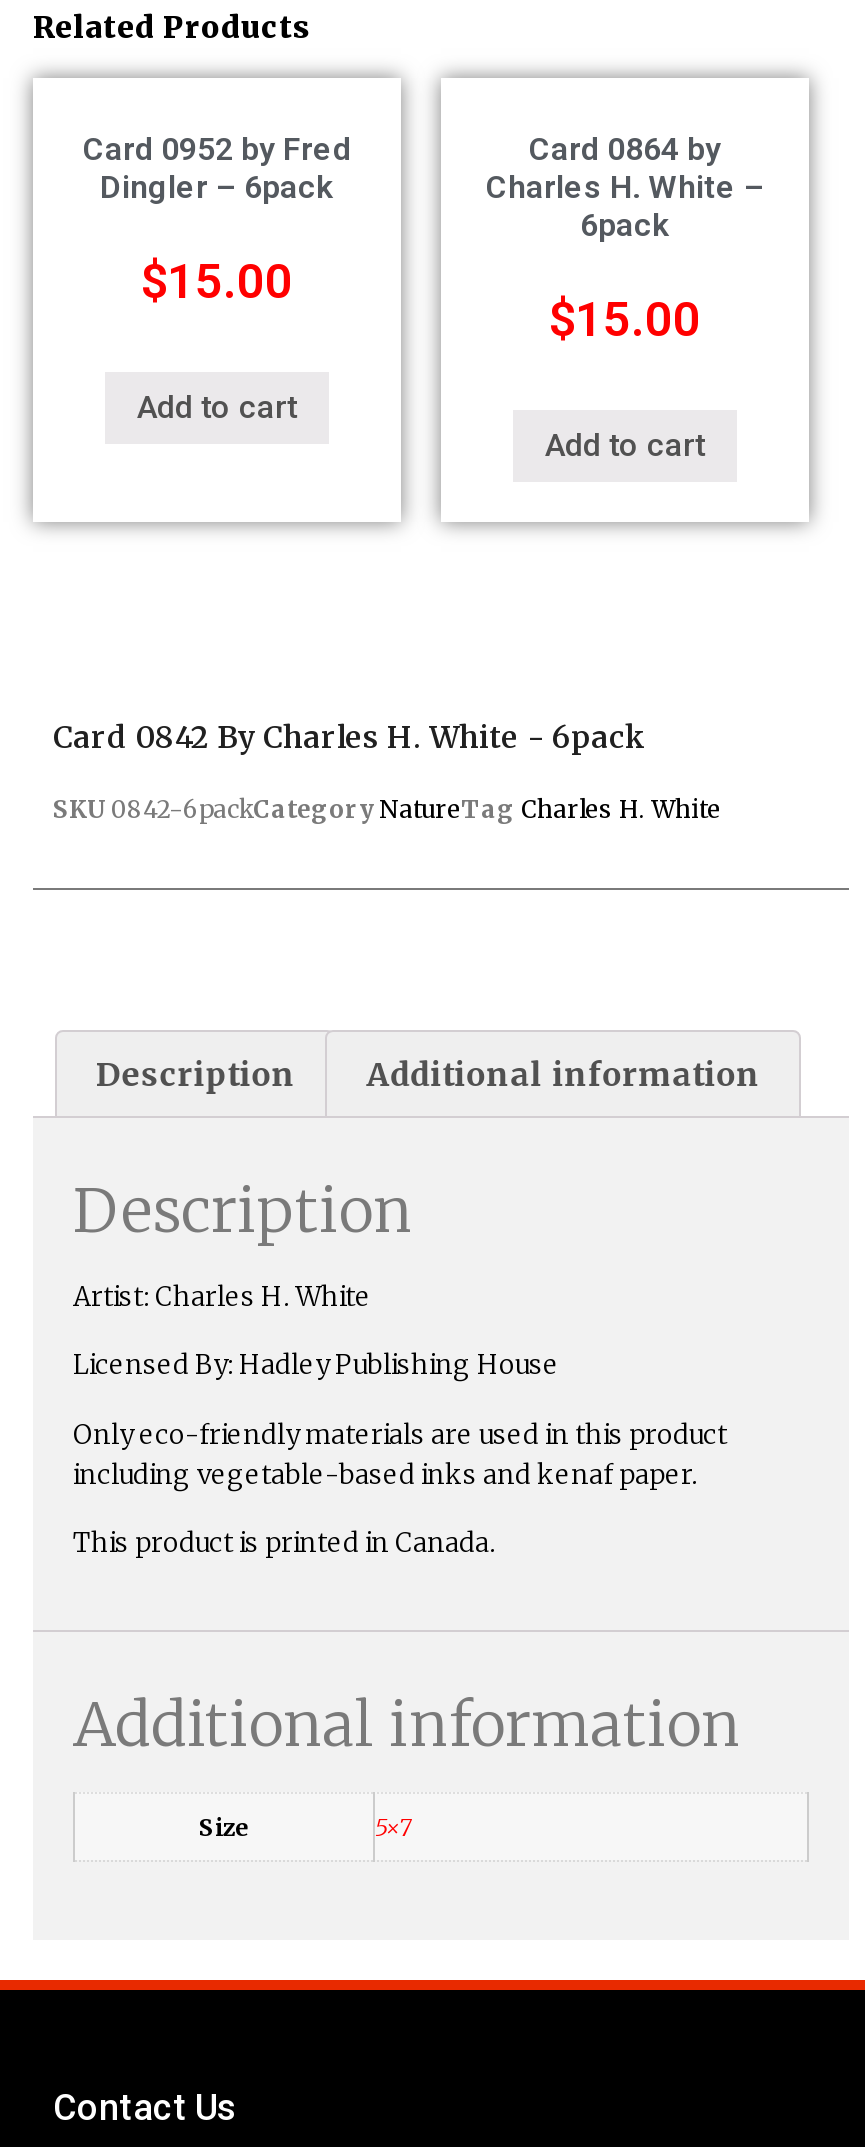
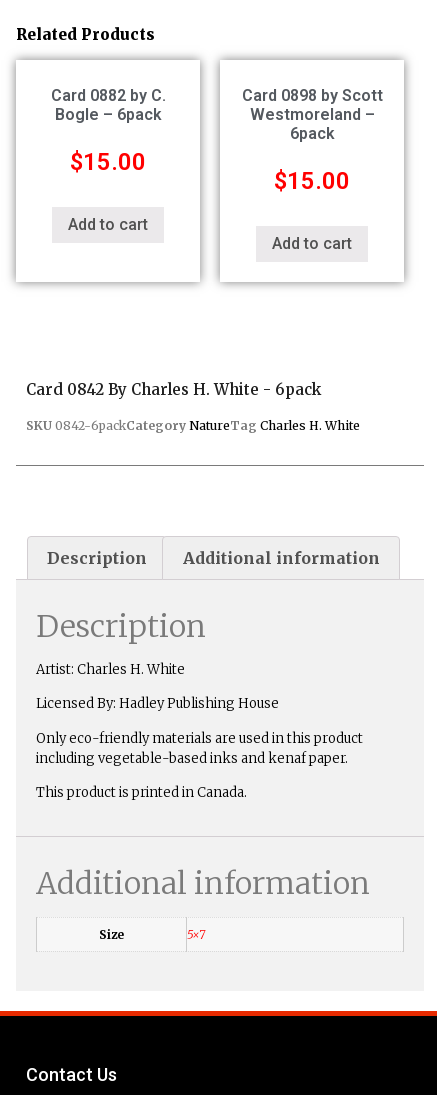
[83,131,351,169] Card 0952 by Fred -> [50,86,165,105] Card 0882 by C.
[486,131,764,207] Card 0864 by | Charles H. White – -> [241,86,382,124] Card 0898 by Scott | Westmoreland –
[100,169,334,207] Dingler – 6pack -> [54,105,161,124] Bogle – 6pack

